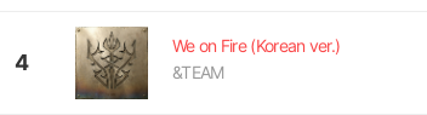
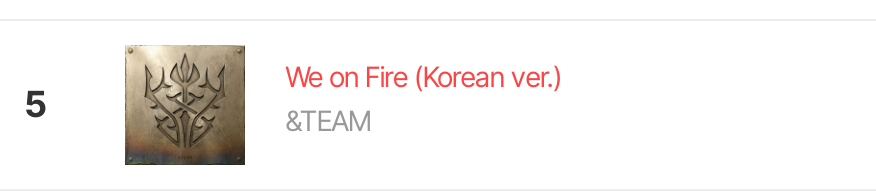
[14,50,27,75] 4 -> [24,83,46,125] 5

